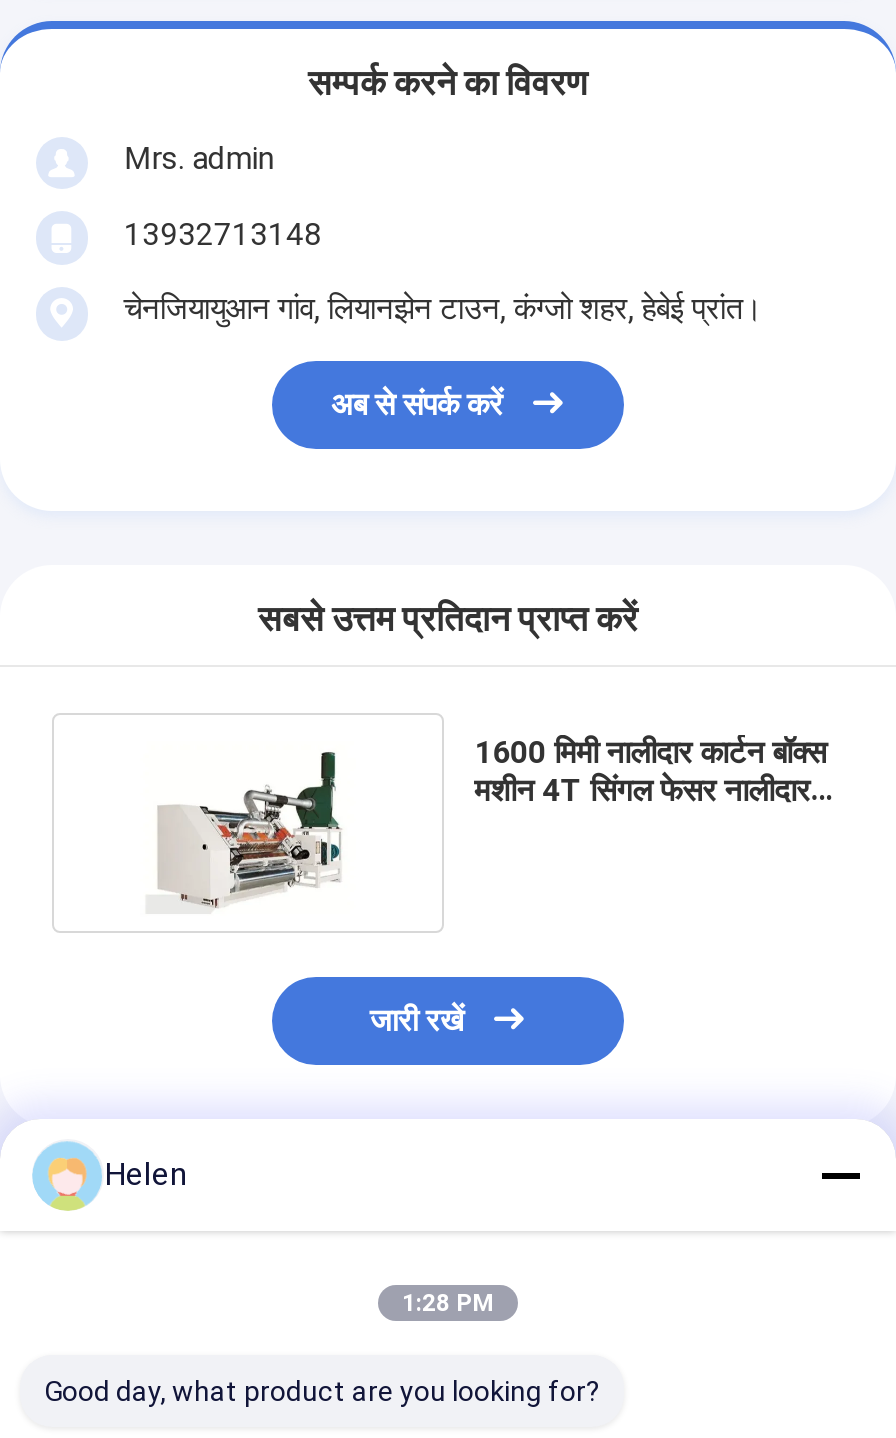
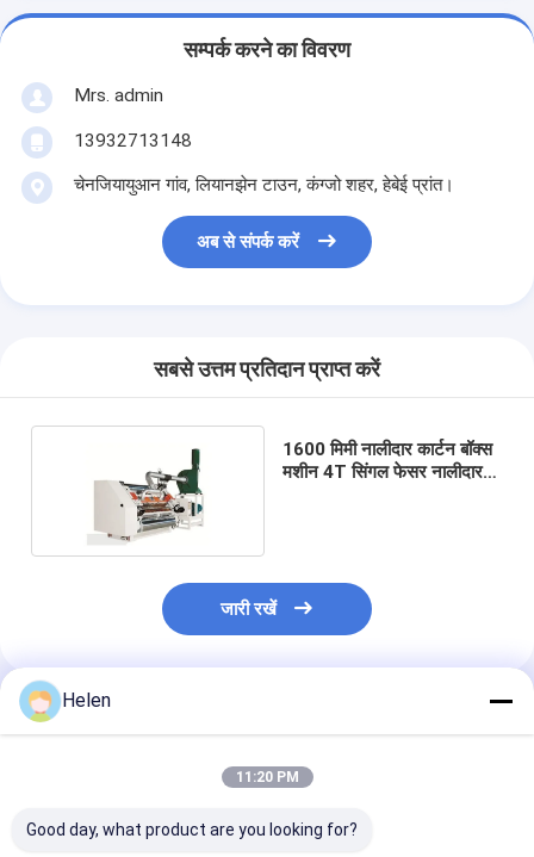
[402,1289,494,1317] 1:28 PM -> [235,769,299,785] 11:20 PM

